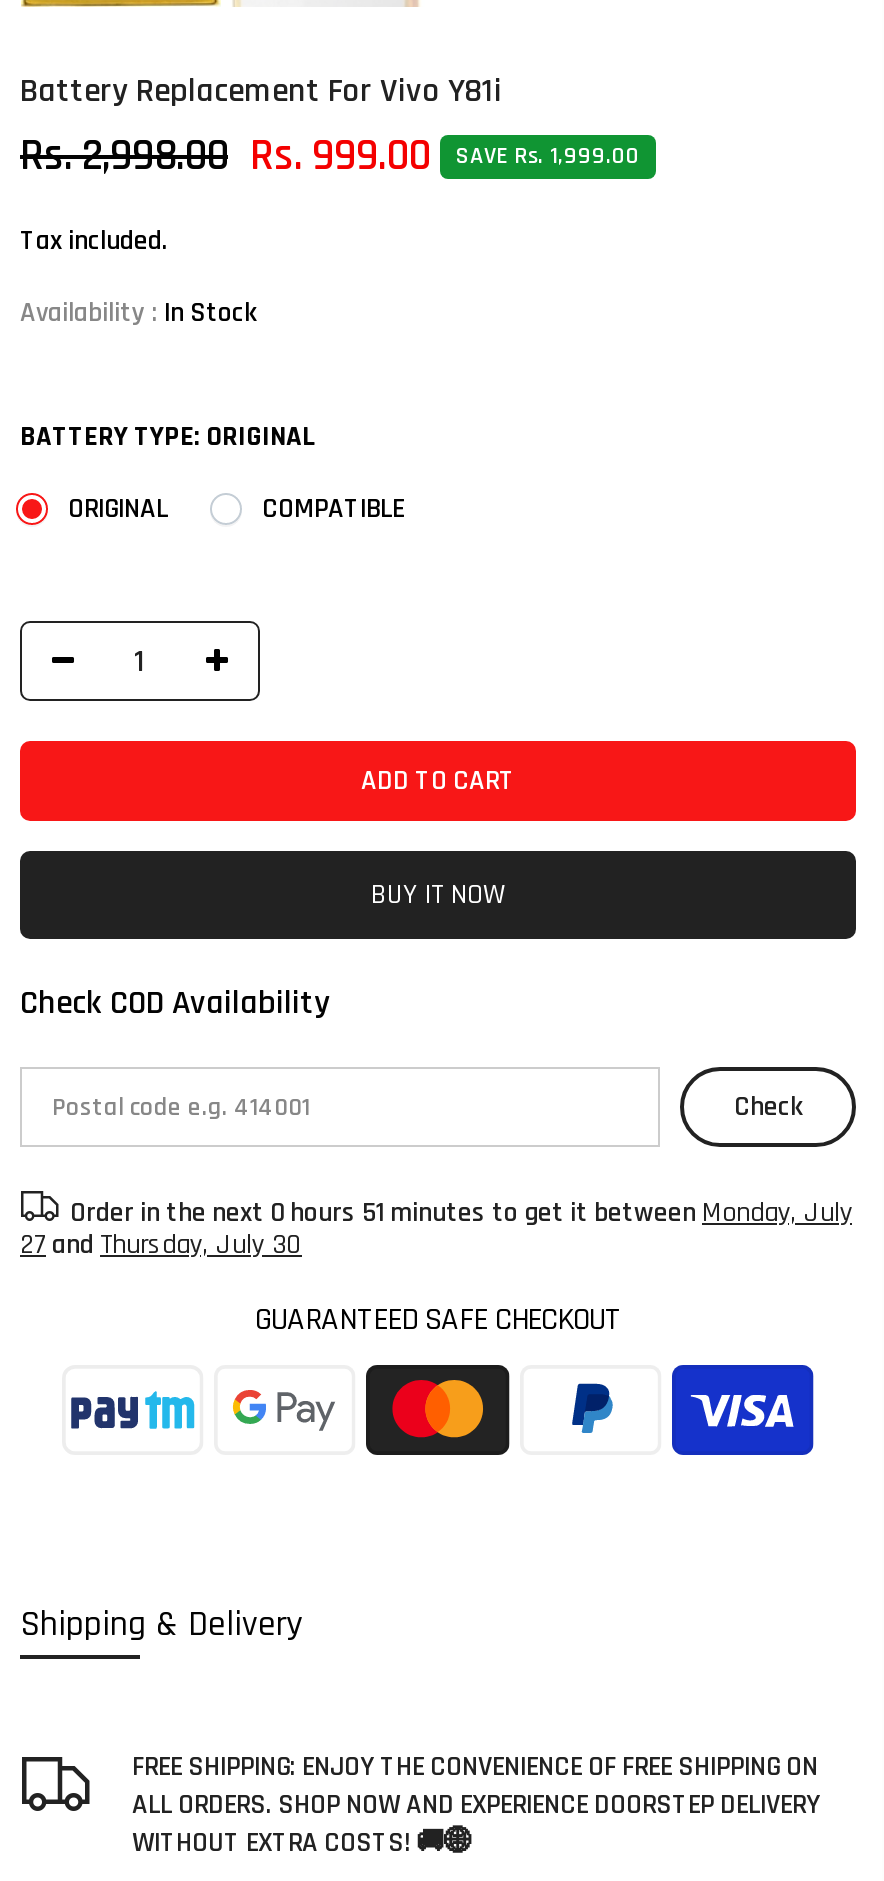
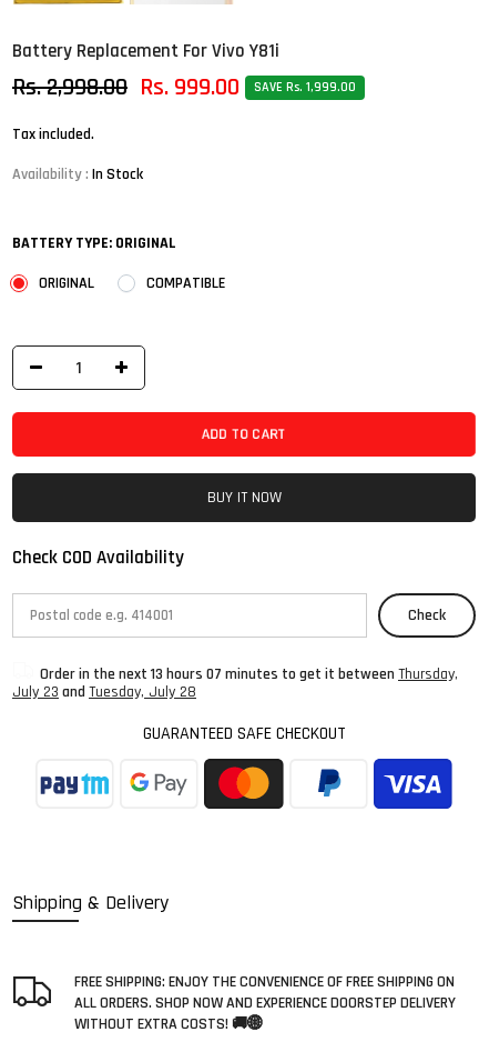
[20,1196,852,1264] Order in the next 0 hours 51 minutes to get it between Monday, July | 27 and Thursday, July 30 -> [12,664,458,702] Order in the next 13 hours 07 minutes to get it between Thursday, | July 23 and Tuesday, July 28

